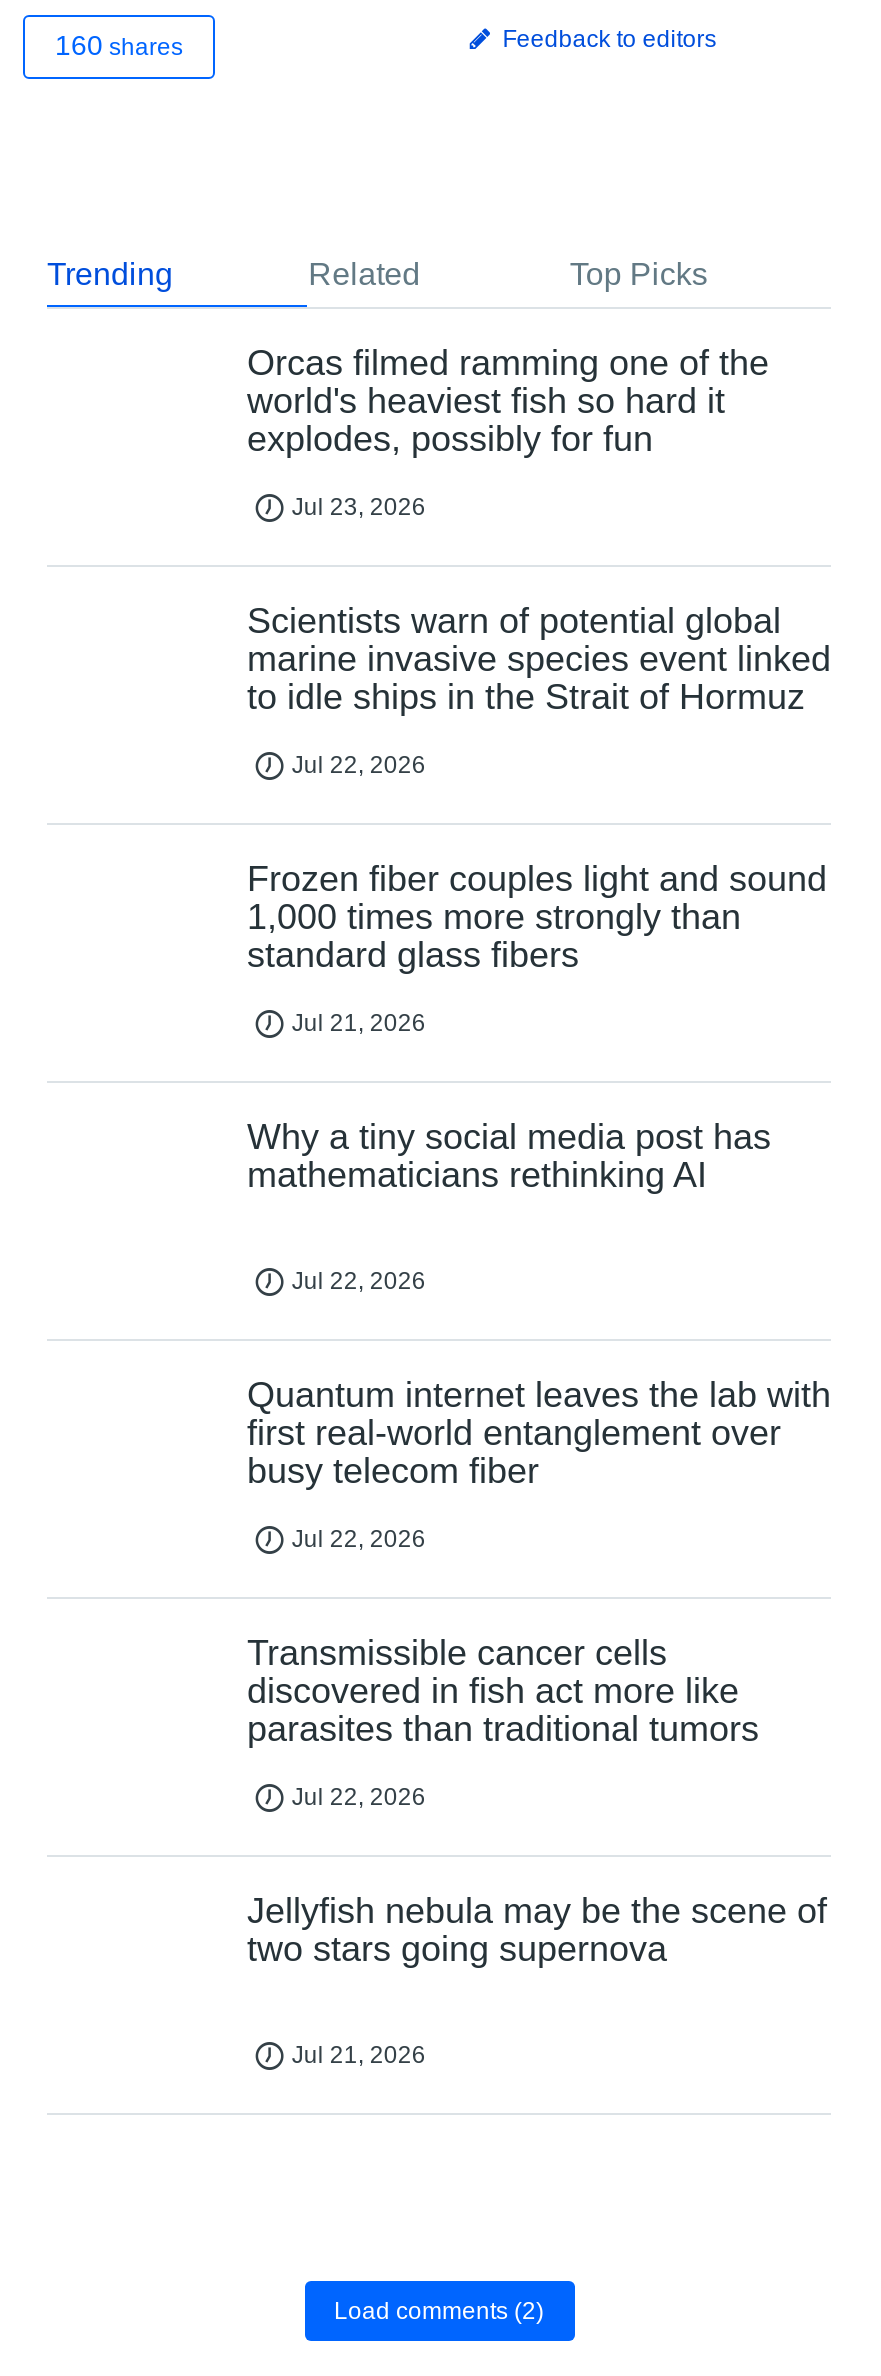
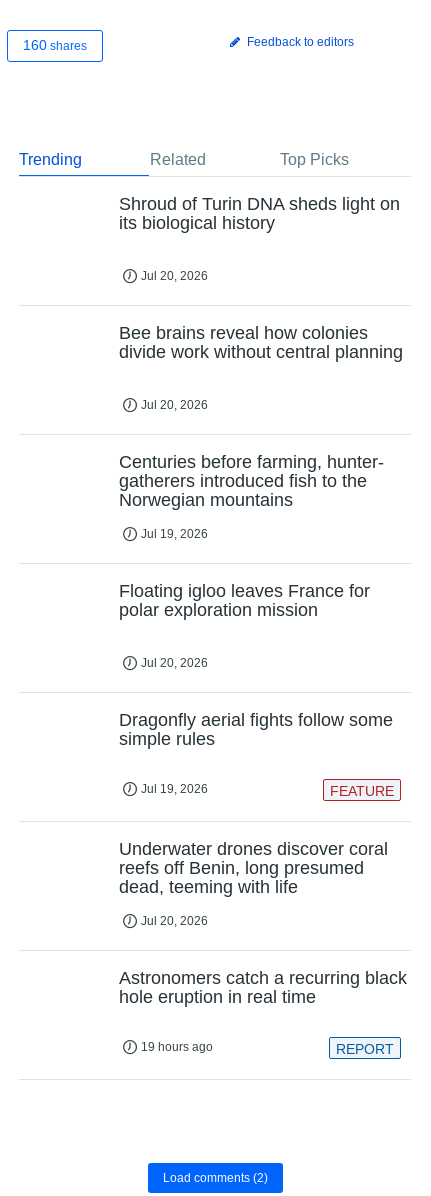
[247,343,769,459] Orcas filmed ramming one of the | world's heaviest fish so hard it | explodes, possibly for fun -> [119,194,400,233] Shroud of Turin DNA sheds light on | its biological history
[292,493,426,521] Jul 23, 2026 -> [141,269,208,283] Jul 20, 2026
[247,601,831,717] Scientists warn of potential global | marine invasive species event linked | to idle ships in the Strait of Hormuz -> [119,323,403,362] Bee brains reveal how colonies | divide work without central planning
[292,751,426,779] Jul 22, 2026 -> [141,398,208,412] Jul 20, 2026
[247,859,827,975] Frozen fiber couples light and sound | 1,000 times more strongly than | standard glass fibers -> [119,452,384,510] Centuries before farming, hunter- | gatherers introduced fish to the | Norwegian mountains
[292,1009,426,1037] Jul 21, 2026 -> [141,527,208,541] Jul 19, 2026
[247,1117,771,1195] Why a tiny social media post has | mathematicians rethinking AI -> [119,581,370,620] Floating igloo leaves France for | polar exploration mission
[292,1267,426,1295] Jul 22, 2026 -> [141,656,208,670] Jul 20, 2026
[247,1375,831,1491] Quantum internet leaves the lab with | first real-world entanglement over | busy telecom fiber -> [119,710,393,749] Dragonfly aerial fights follow some | simple rules
[292,1525,426,1553] Jul 22, 2026 -> [141,782,394,799] Jul 19, 2026 | FEATURE
[247,1633,759,1749] Transmissible cancer cells | discovered in fish act more like | parasites than traditional tumors -> [119,839,388,897] Underwater drones discover coral | reefs off Benin, long presumed | dead, teeming with life
[292,1783,426,1811] Jul 22, 2026 -> [141,914,208,928] Jul 20, 2026
[247,1891,827,1969] Jellyfish nebula may be the scene of | two stars going supernova -> [119,968,407,1007] Astronomers catch a recurring black | hole eruption in real time
[292,2041,426,2069] Jul 21, 2026 -> [141,1040,394,1057] 19 hours ago | REPORT

